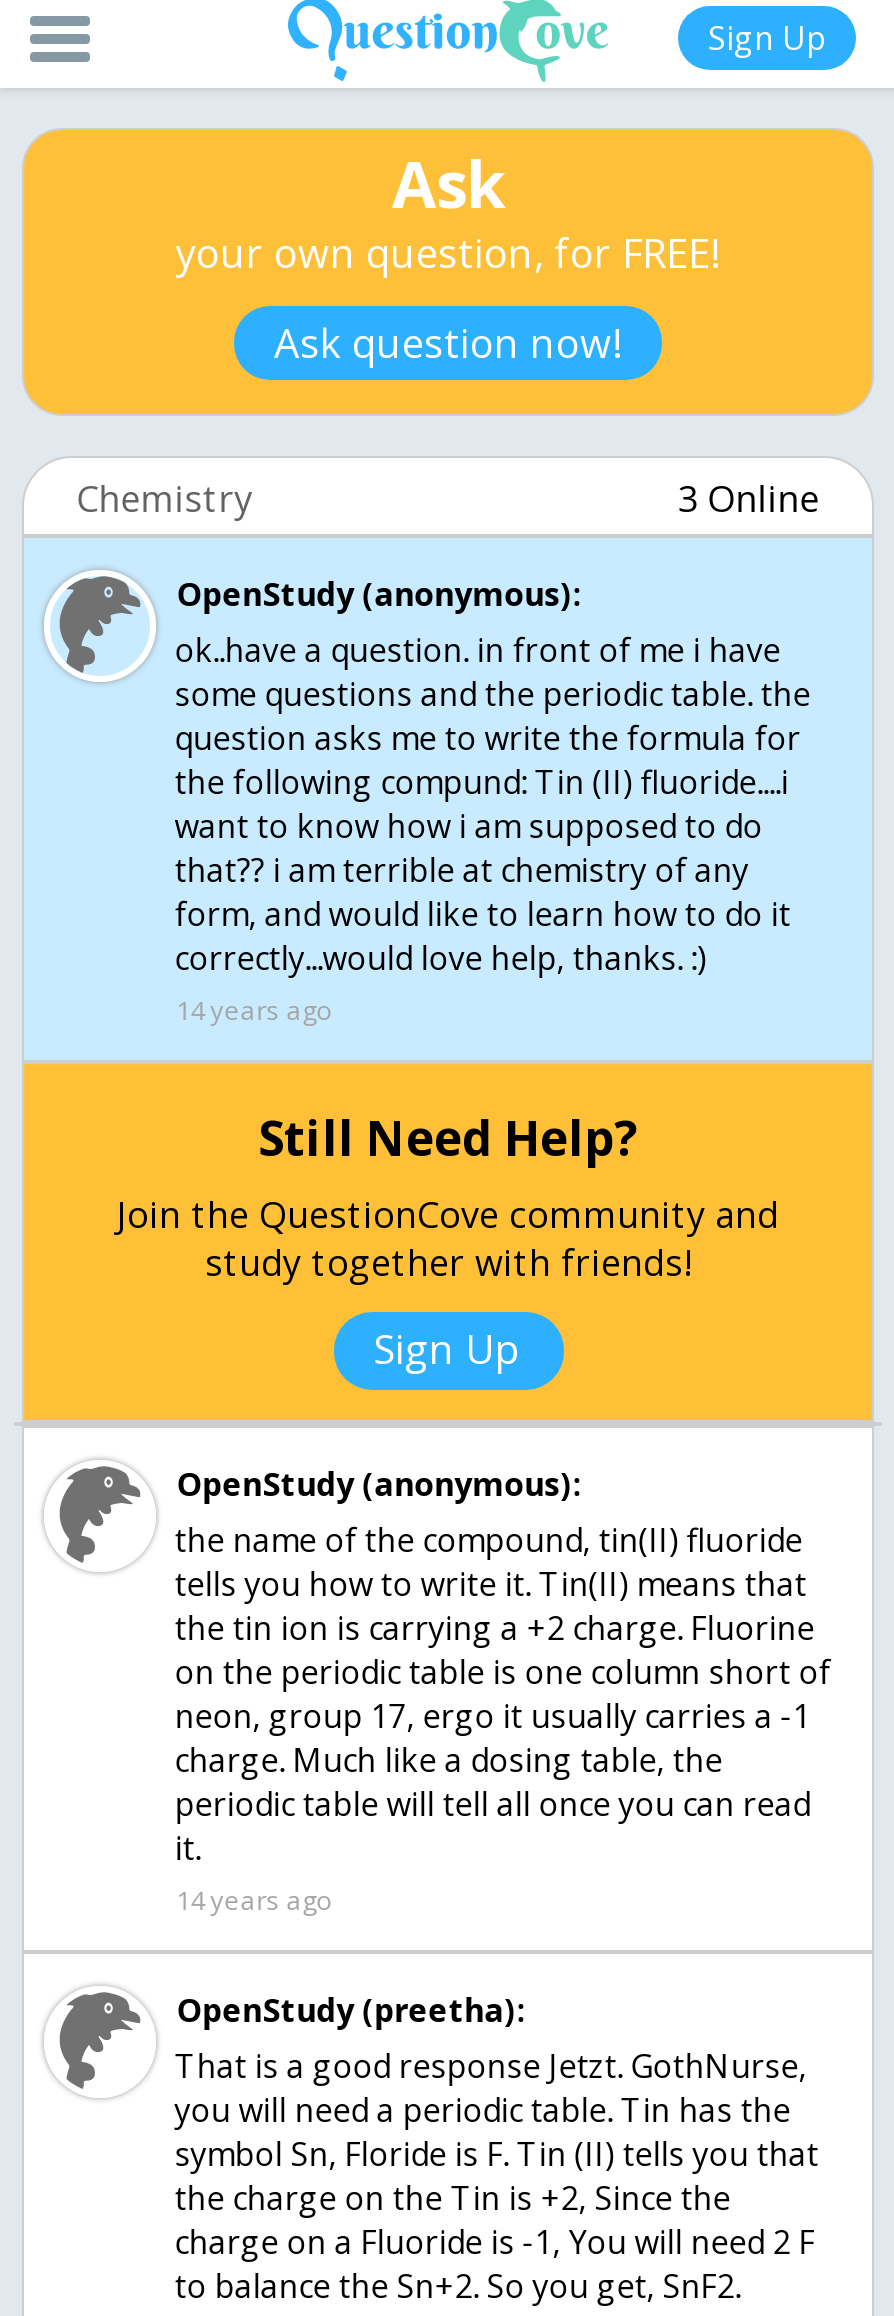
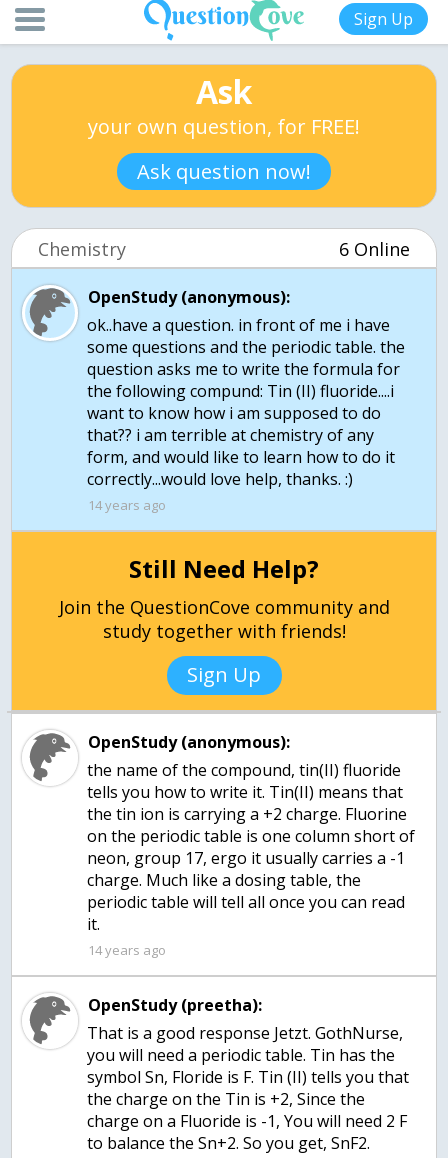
[678,474,820,522] 3 Online -> [339,237,410,261] 6 Online

